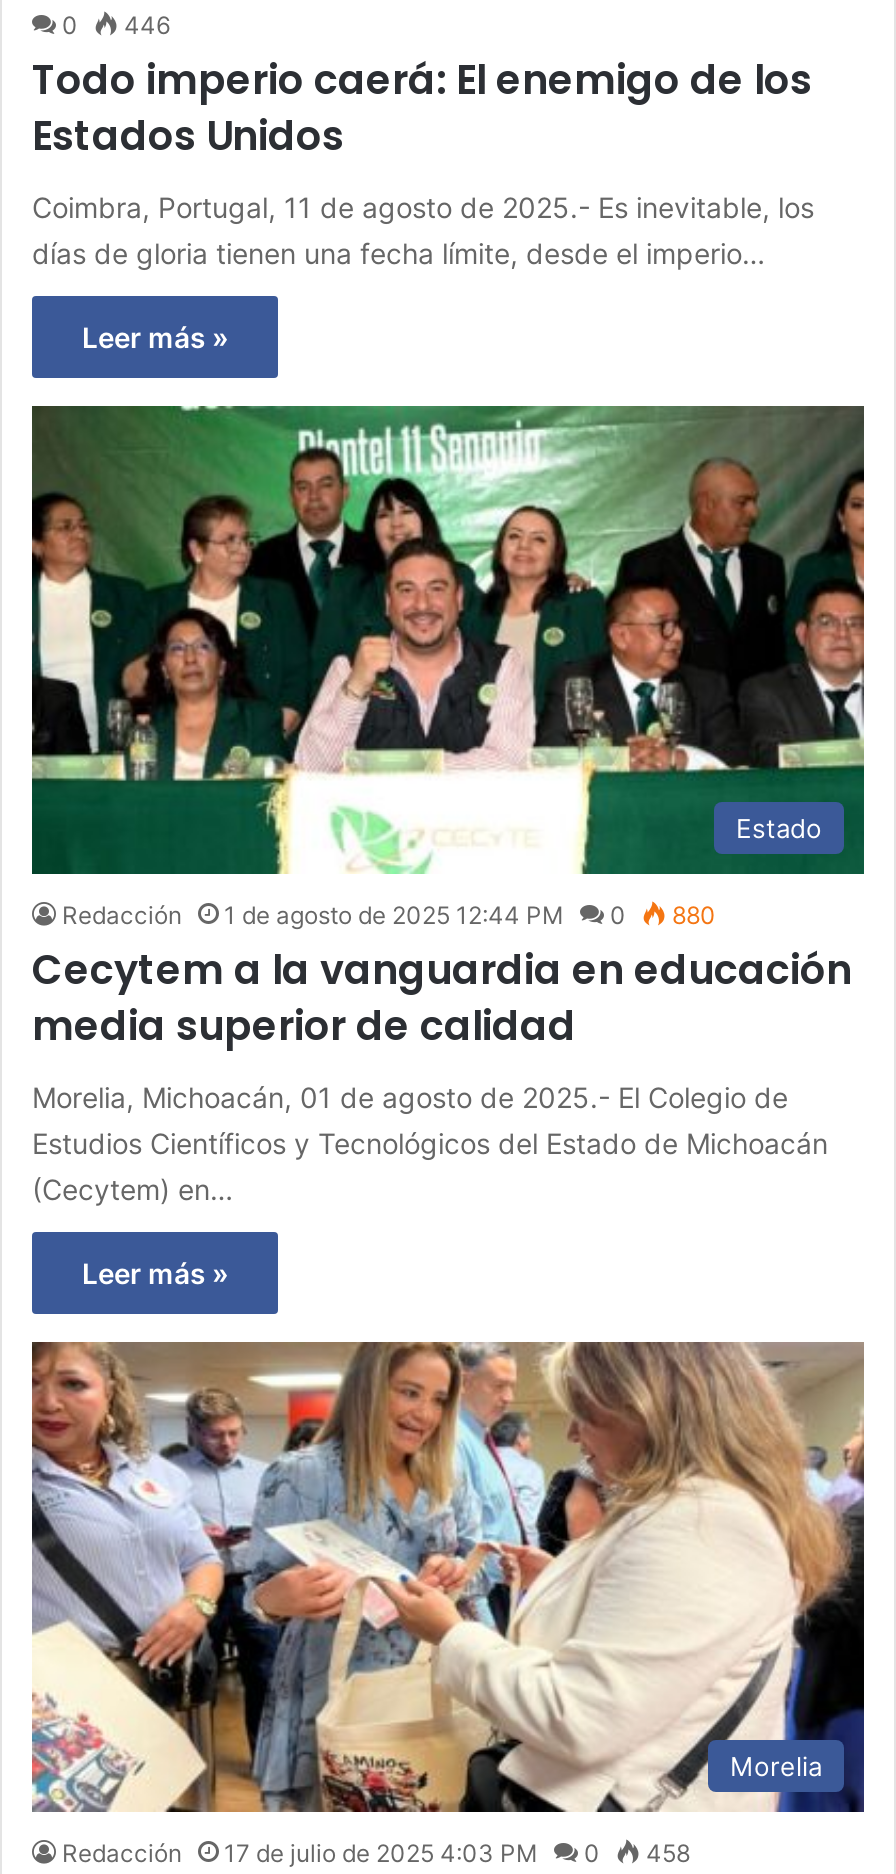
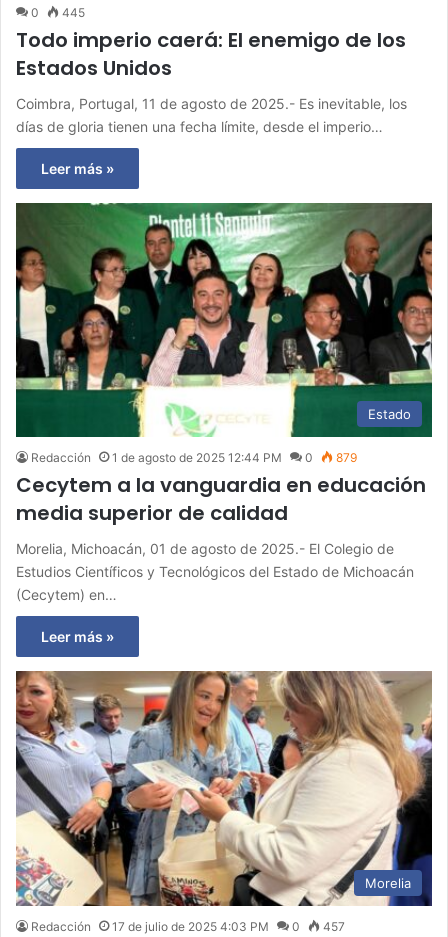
[62,9,170,39] 0 446 -> [31,5,85,20] 0 445
[62,901,716,931] Redacción 1 de agosto de 2025 12:44 PM 0 880 -> [31,450,357,465] Redacción 1 de agosto de 2025 12:44 PM 0 879
[62,1838,690,1868] Redacción 17 de julio de 2025 4:03 PM 0 458 -> [31,919,345,934] Redacción 17 de julio de 2025 4:03 PM 0 457

